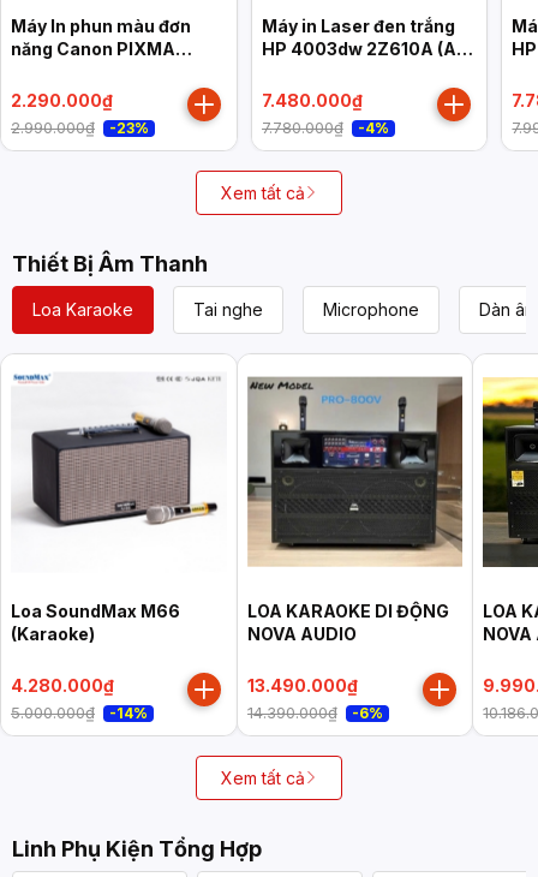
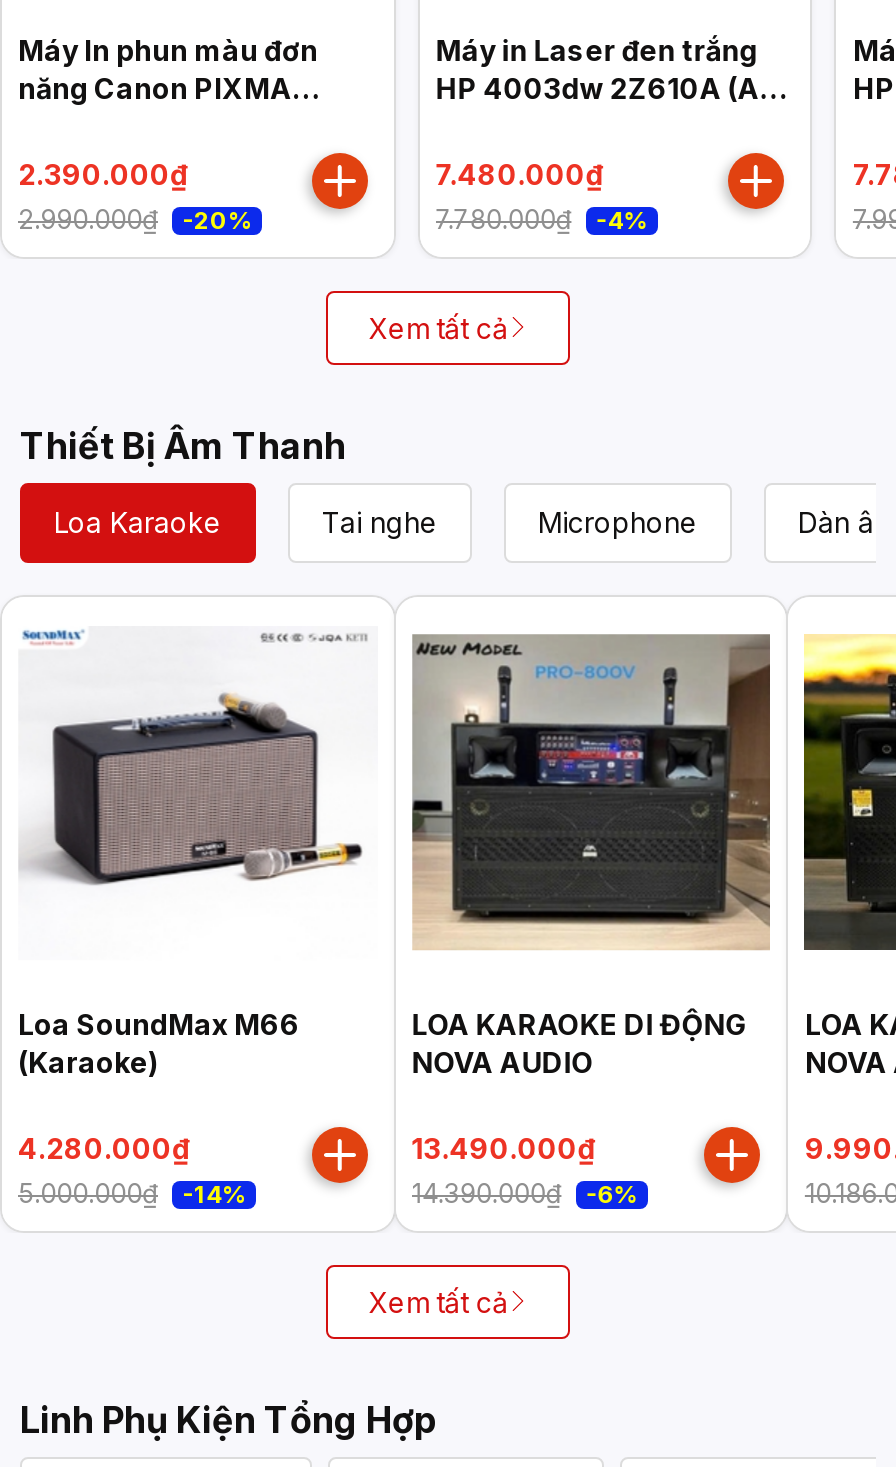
[11,90,113,110] 2.290.000₫ -> [18,157,188,191] 2.390.000₫
[11,118,149,137] 2.990.000₫ -23% -> [18,203,252,235] 2.990.000₫ -20%

